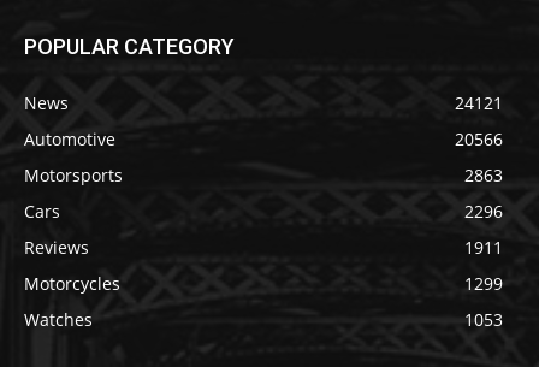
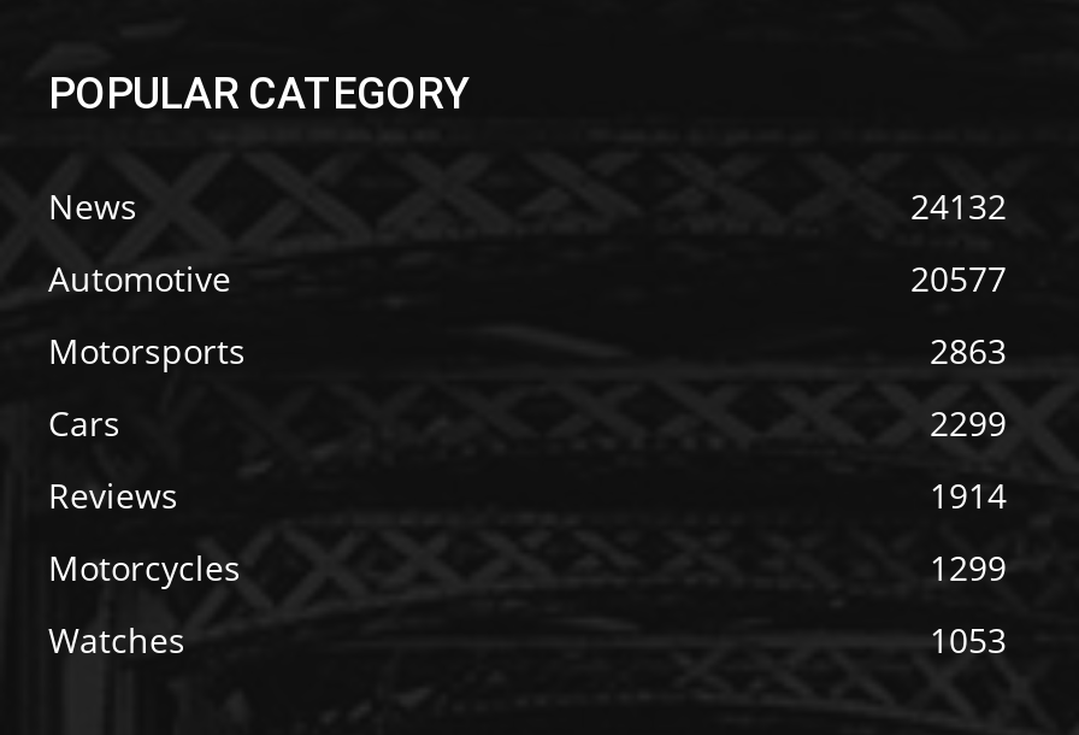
[455,91,503,114] 24121 -> [910,183,1007,229] 24132
[455,127,503,150] 20566 -> [910,255,1007,301] 20577
[464,200,503,222] 2296 -> [930,400,1007,446] 2299
[464,236,503,259] 1911 -> [930,472,1007,518] 1914

